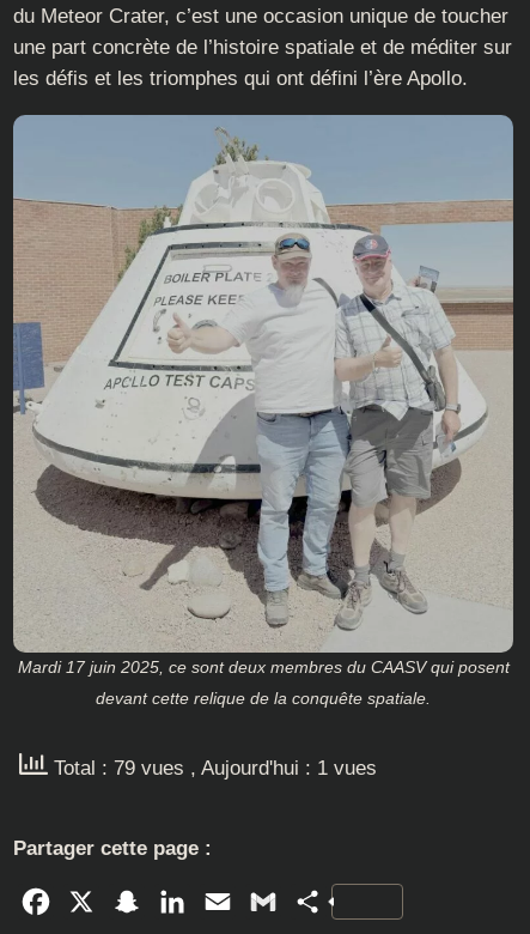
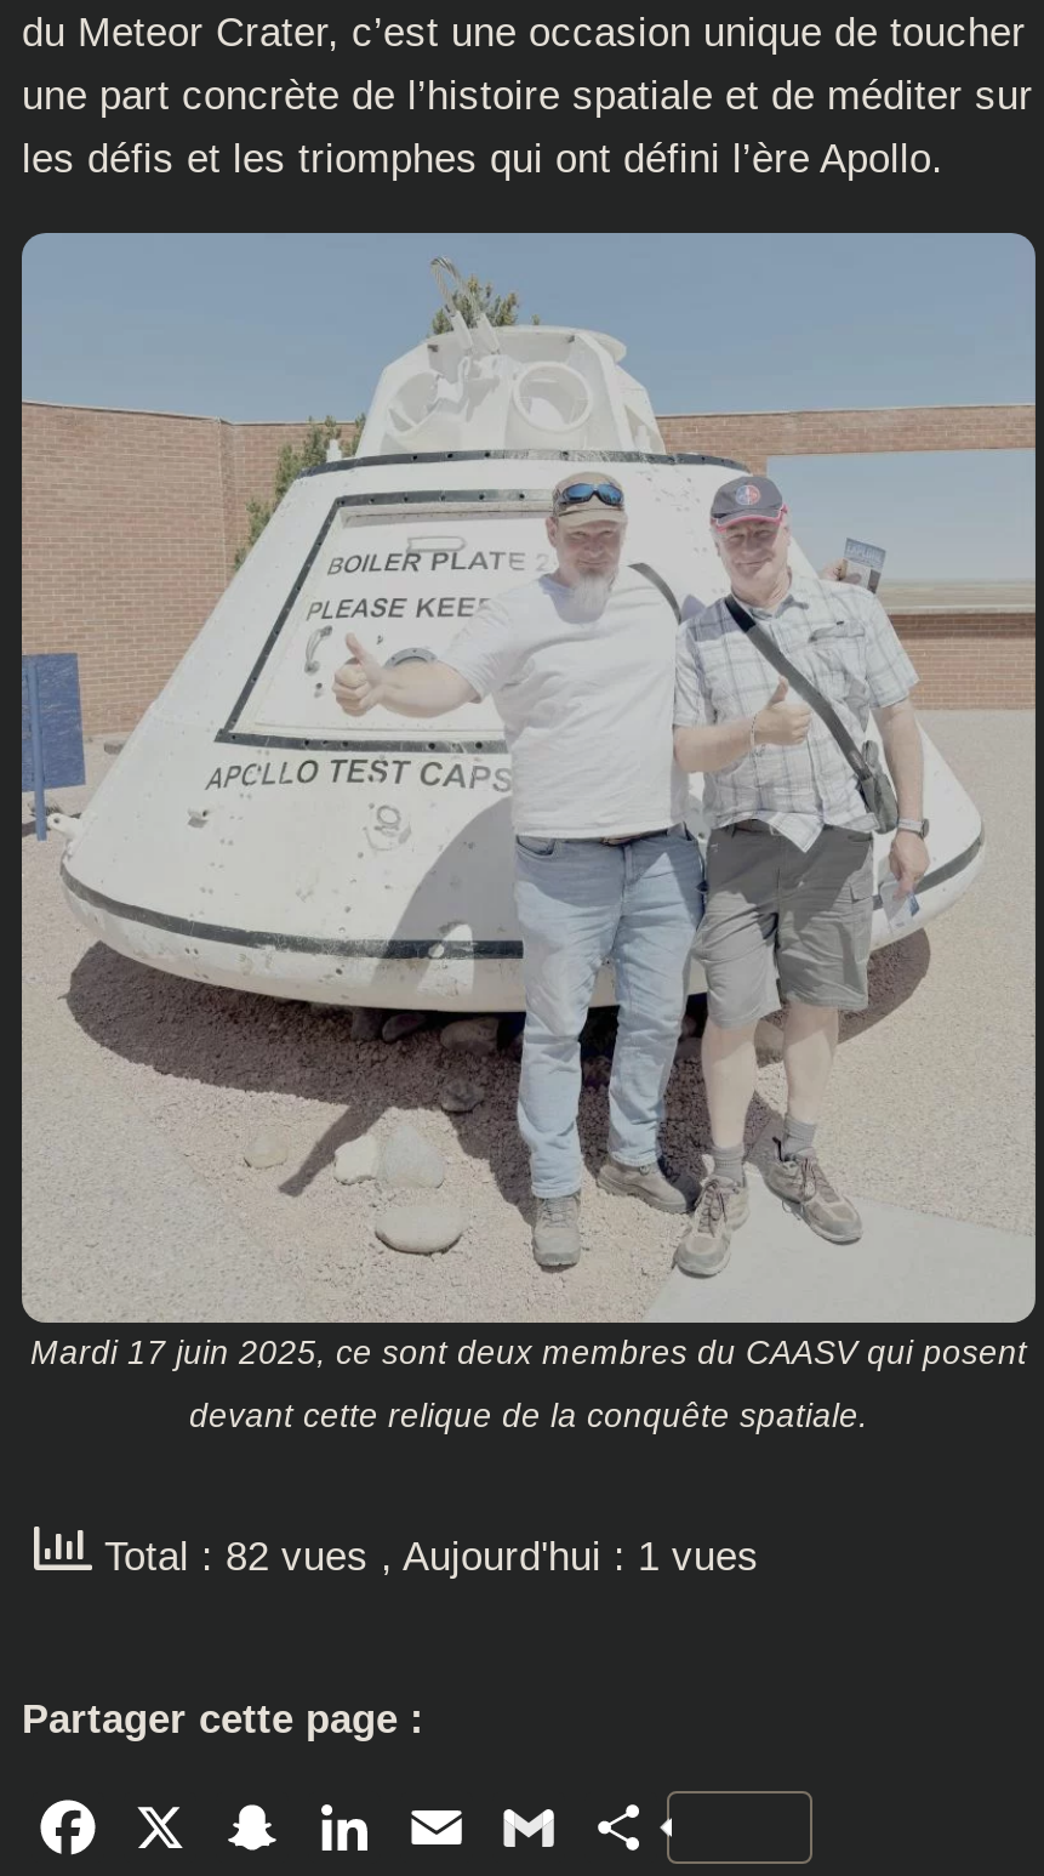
[48,757,377,779] Total : 79 vues, Aujourd'hui : 1 vues -> [92,1534,759,1580] Total : 82 vues, Aujourd'hui : 1 vues

